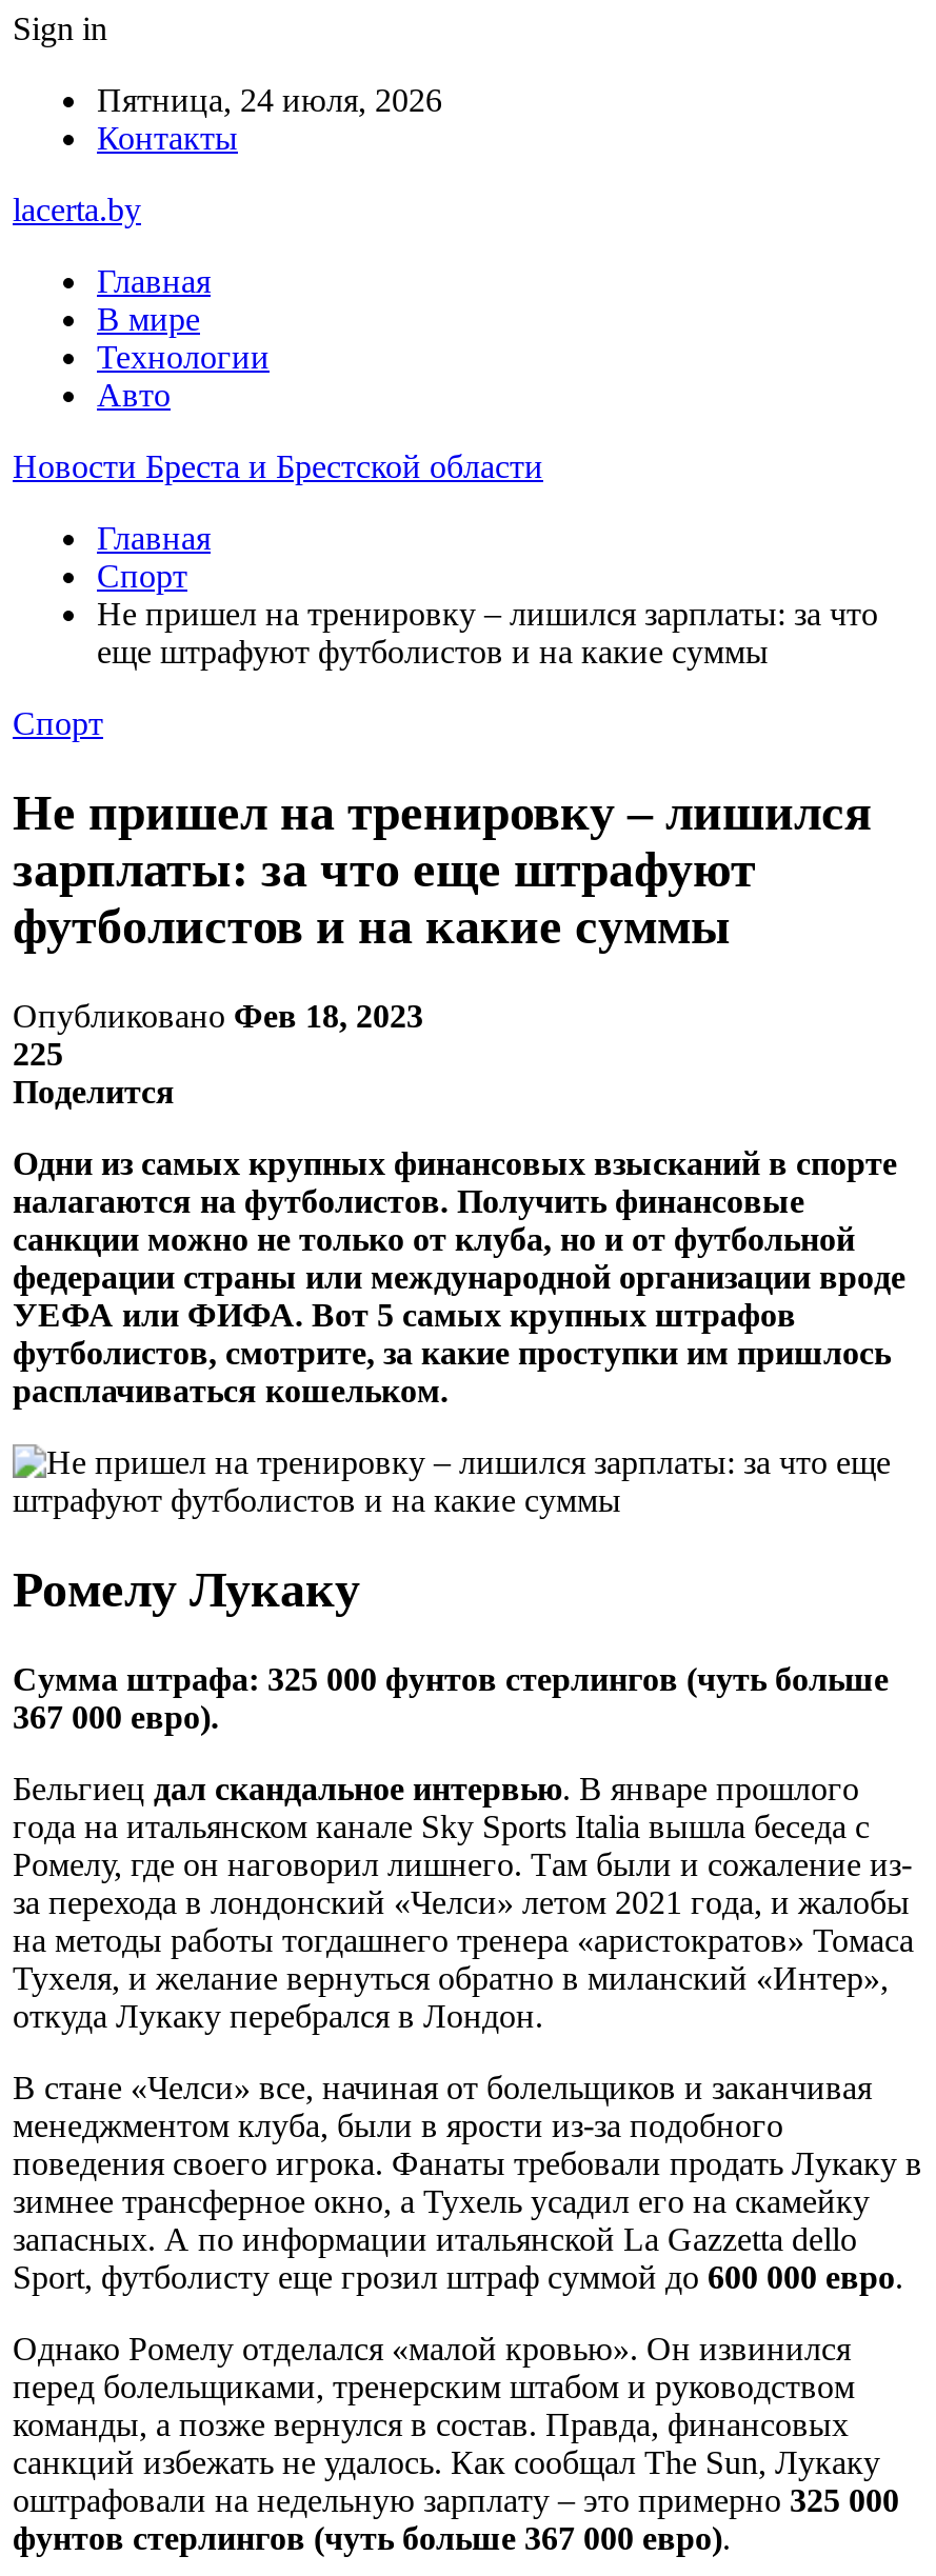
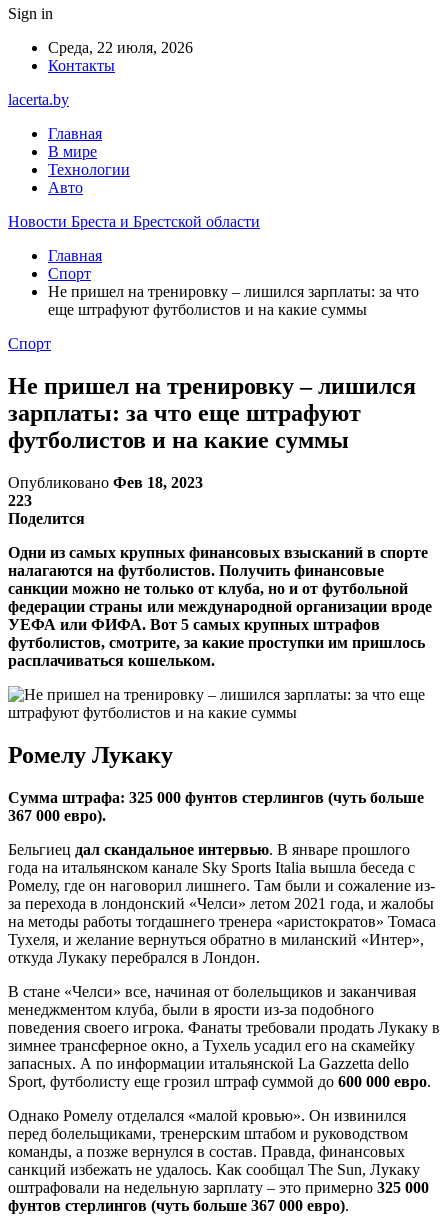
[97,82,442,118] Пятница, 24 июля, 2026 -> [48,39,193,56] Среда, 22 июля, 2026
[13,1035,63,1071] 225 -> [8,492,32,509] 223

